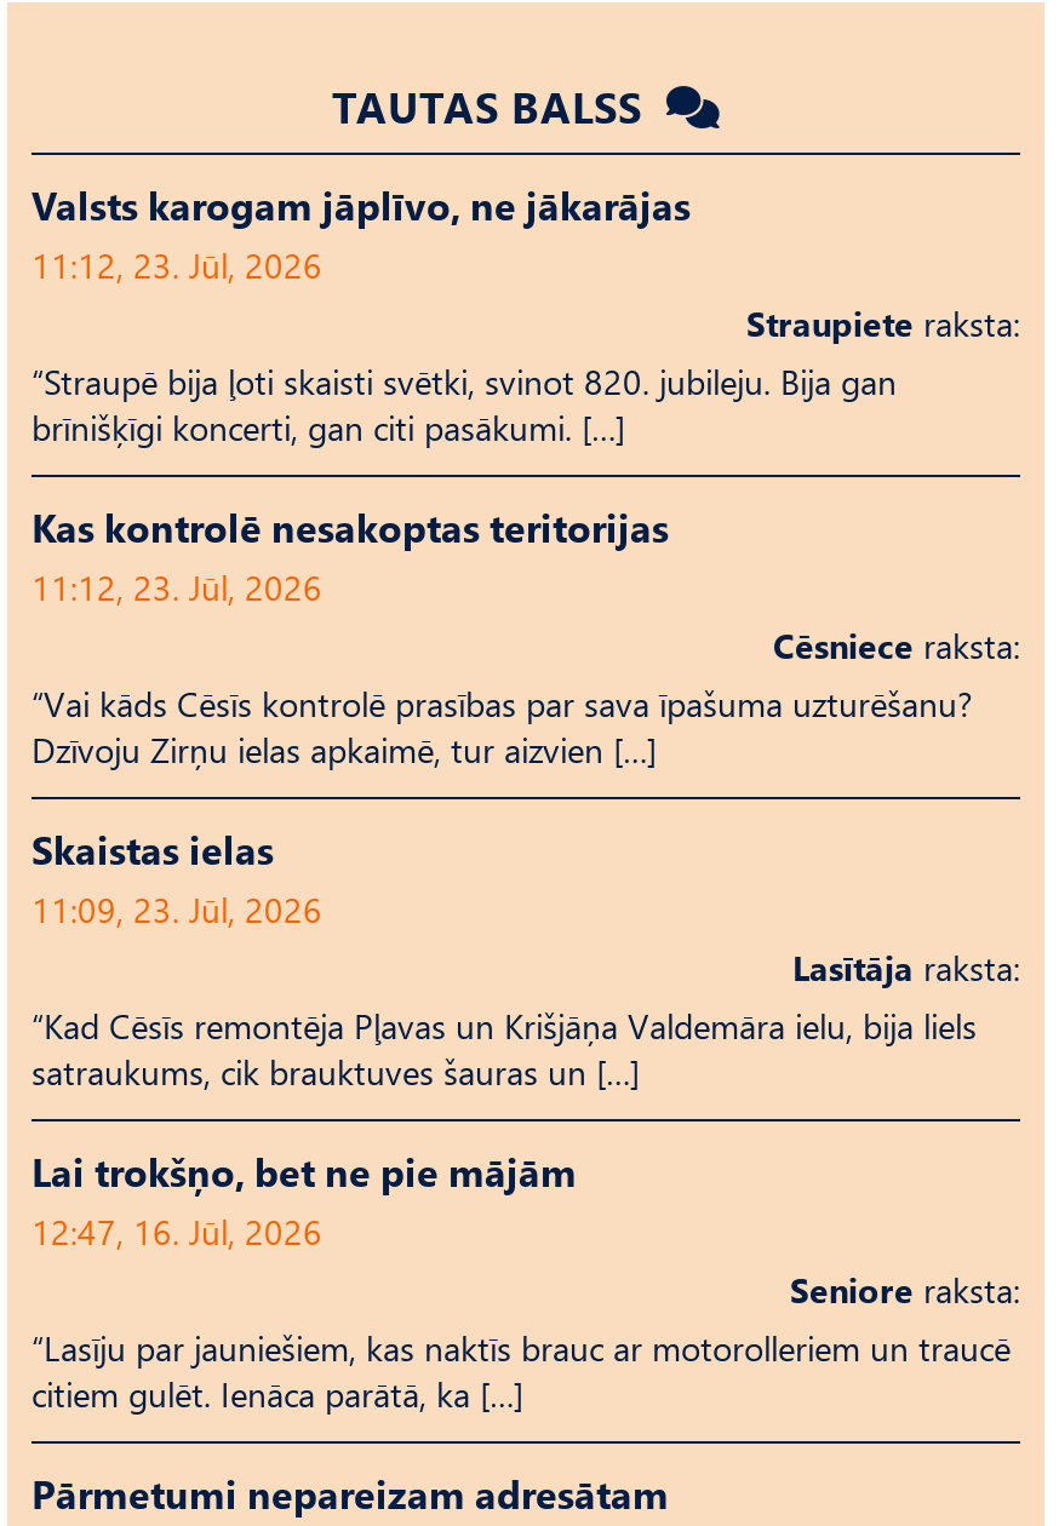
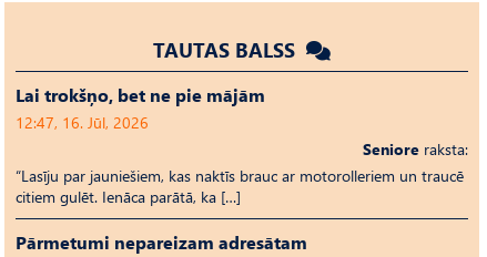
[32,178,1020,1094] Valsts karogam jāplīvo, ne jākarājas | 11:12, 23. Jūl, 2026 | Straupiete raksta: | “Straupē bija ļoti skaisti svētki, svinot 820. jubileju. Bija gan | brīnišķīgi koncerti, gan citi pasākumi. […] | Kas kontrolē nesakoptas teritorijas | 11:12, 23. Jūl, 2026 | Cēsniece raksta: | “Vai kāds Cēsīs kontrolē prasības par sava īpašuma uzturēšanu? | Dzīvoju Zirņu ielas apkaimē, tur aizvien […] | Skaistas ielas | 11:09, 23. Jūl, 2026 | Lasītāja raksta: | “Kad Cēsīs remontēja Pļavas un Krišjāņa Valdemāra ielu, bija liels | satraukums, cik brauktuves šauras un […] -> none

